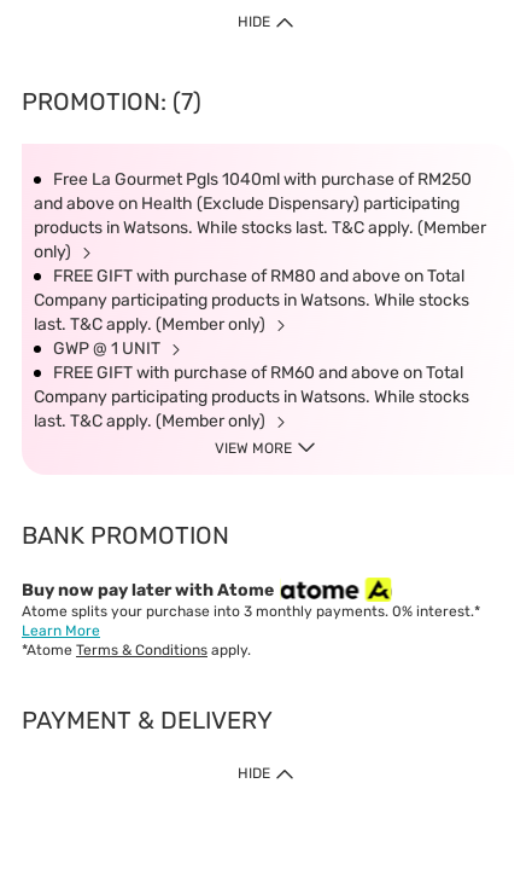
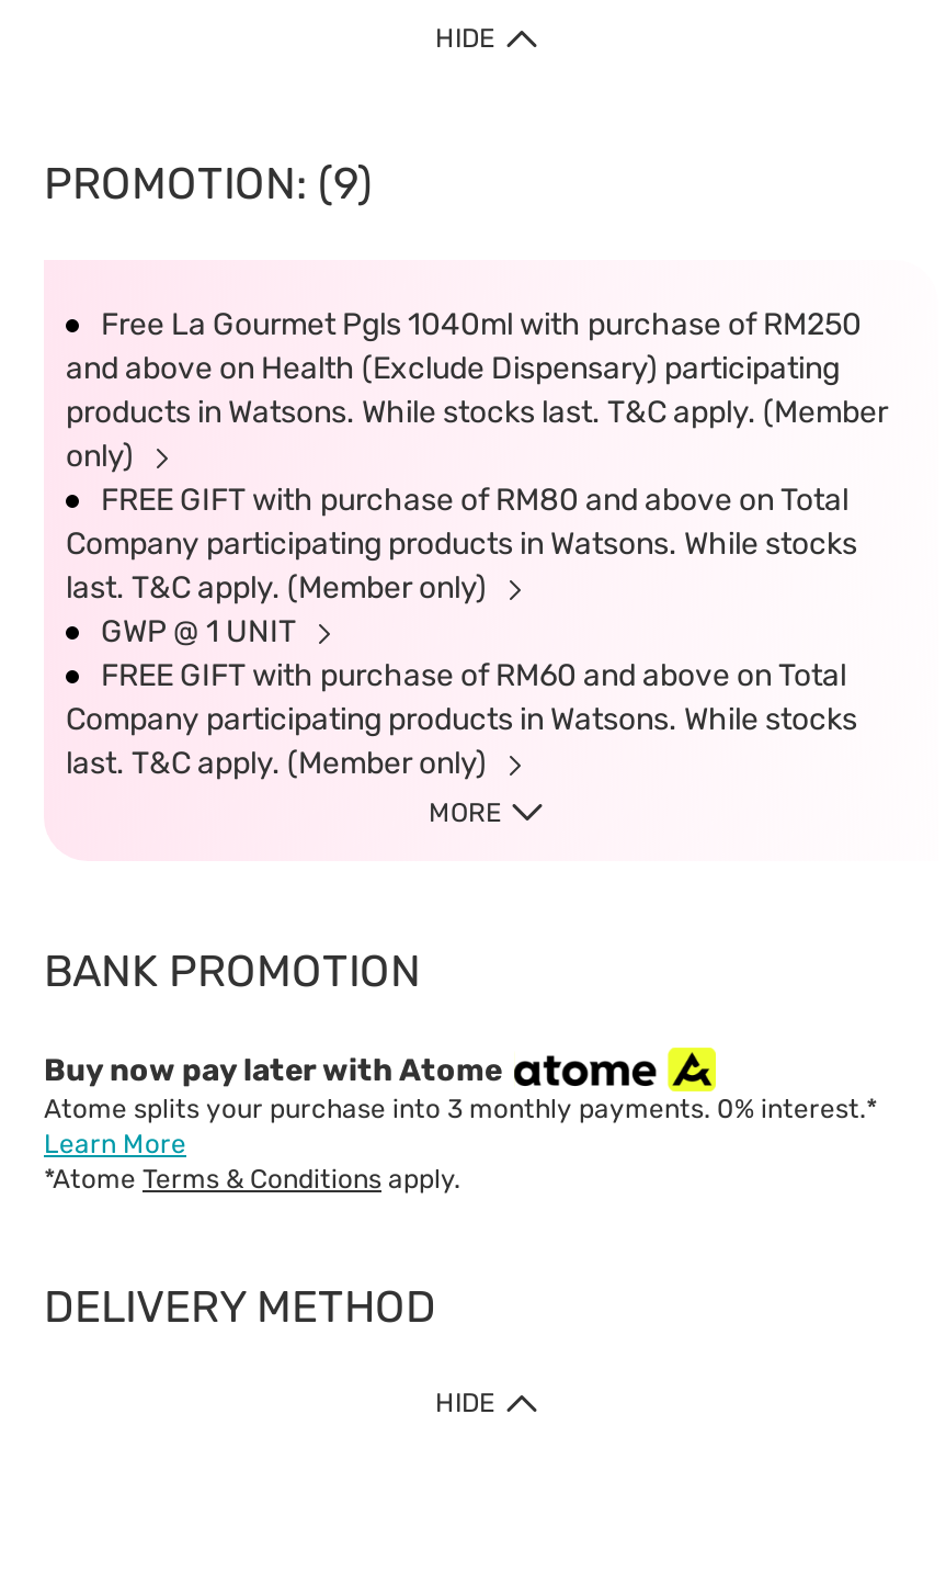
[22,87,201,116] PROMOTION: (7) -> [44,157,373,210] PROMOTION: (9)
[215,440,292,457] VIEW MORE -> [429,797,501,828] MORE
[22,706,273,735] PAYMENT & DELIVERY -> [44,1280,436,1333] DELIVERY METHOD

